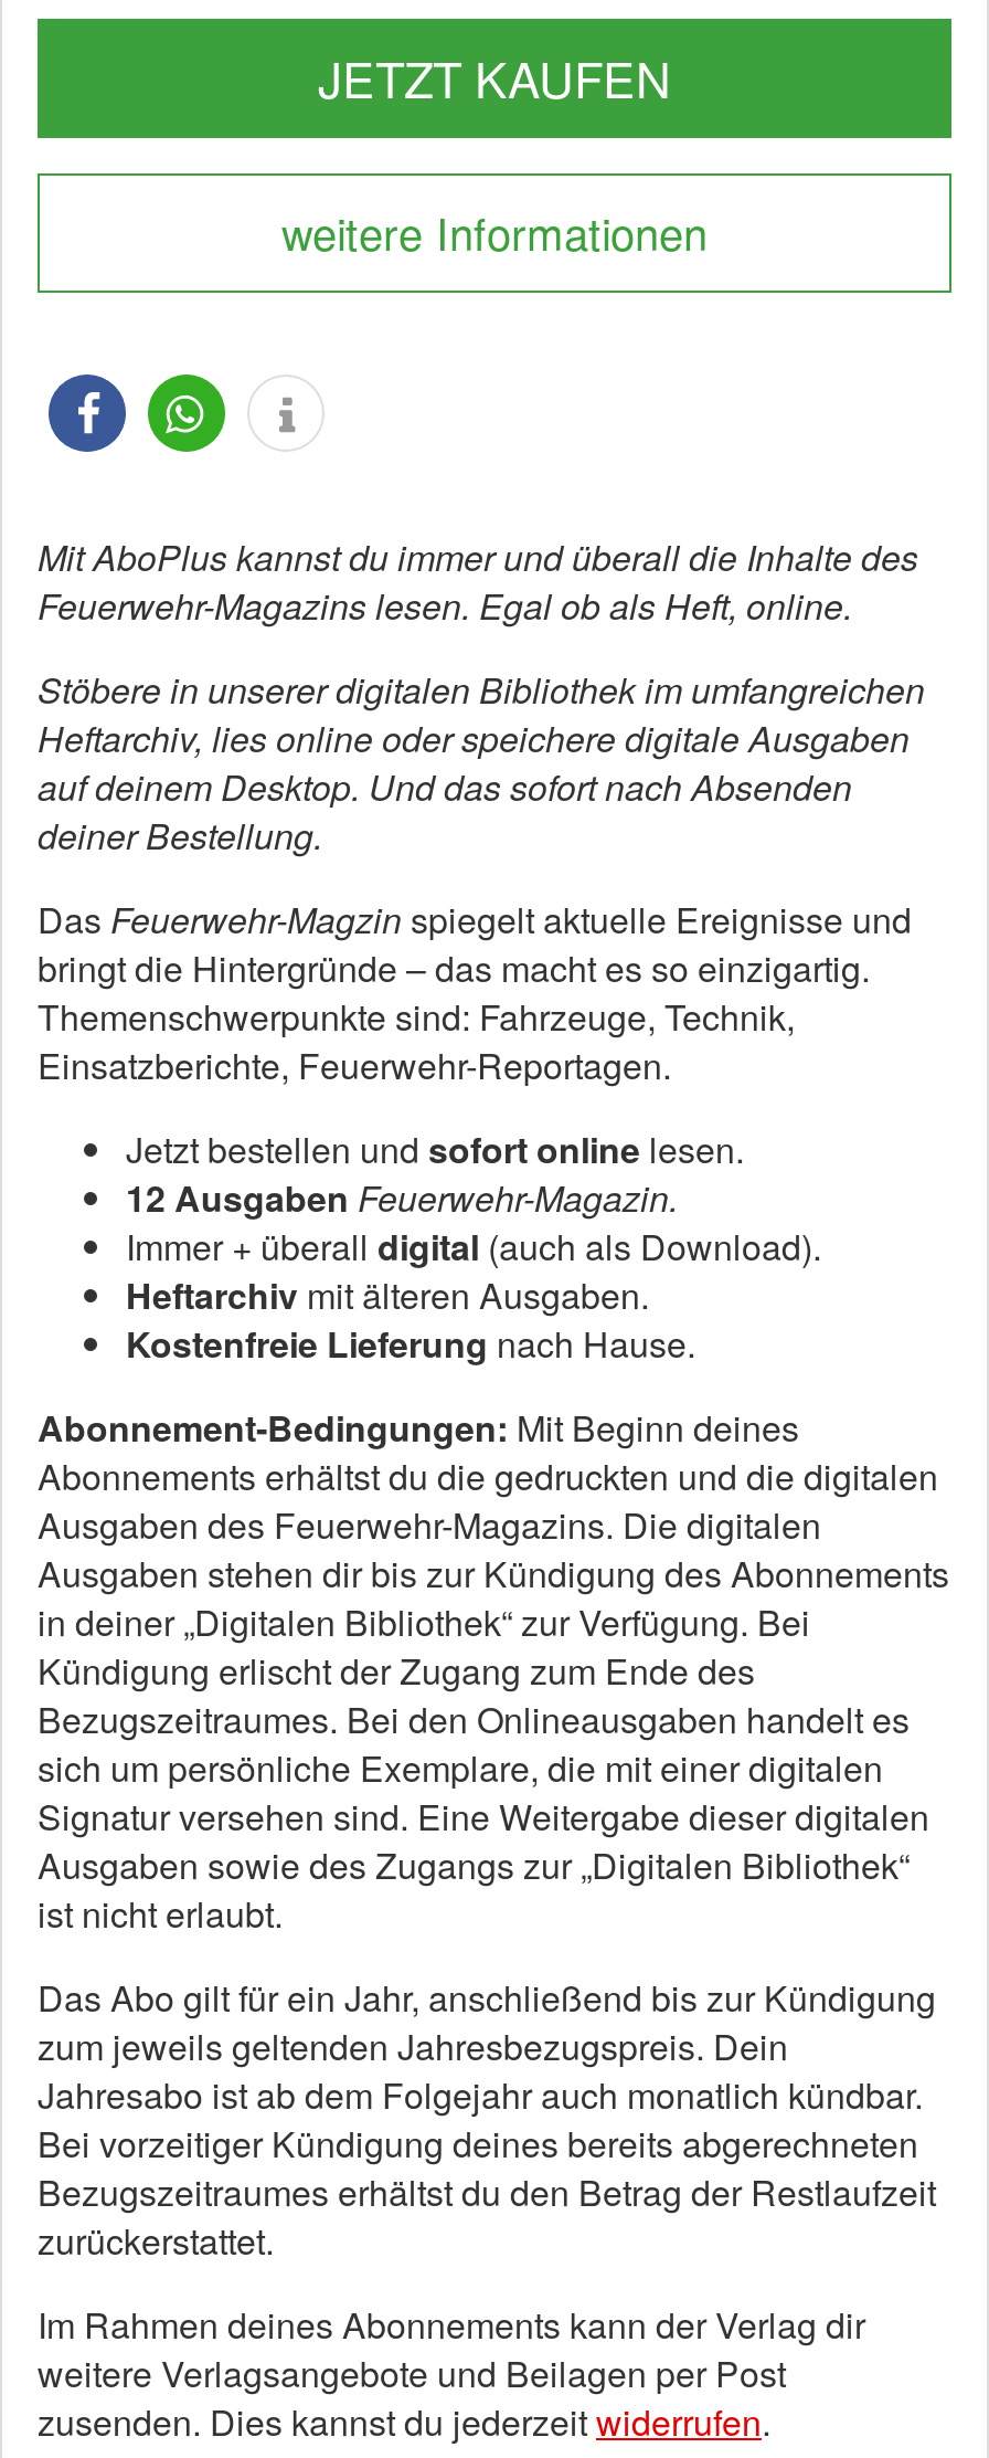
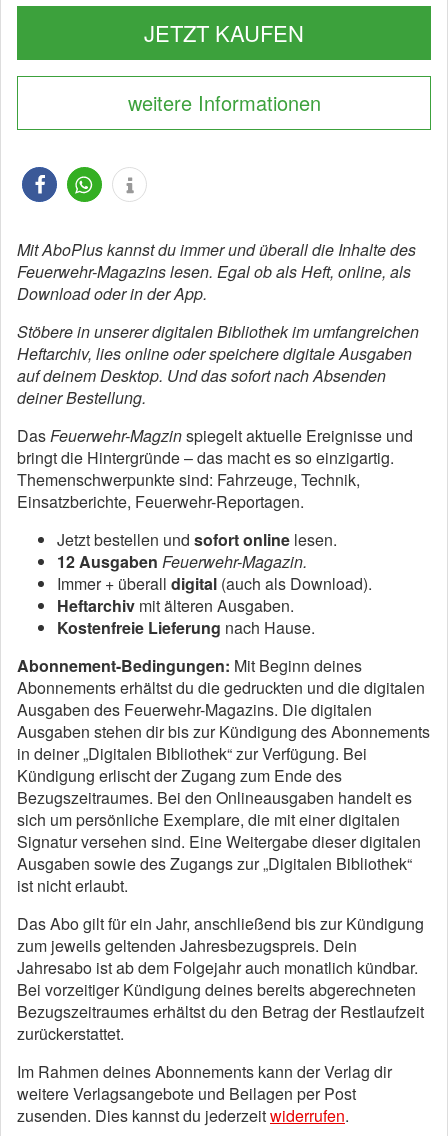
[38,580,852,631] Feuerwehr-Magazins lesen. Egal ob als Heft, online. -> [17,260,411,305] Feuerwehr-Magazins lesen. Egal ob als Heft, online, als | Download oder in der App.

